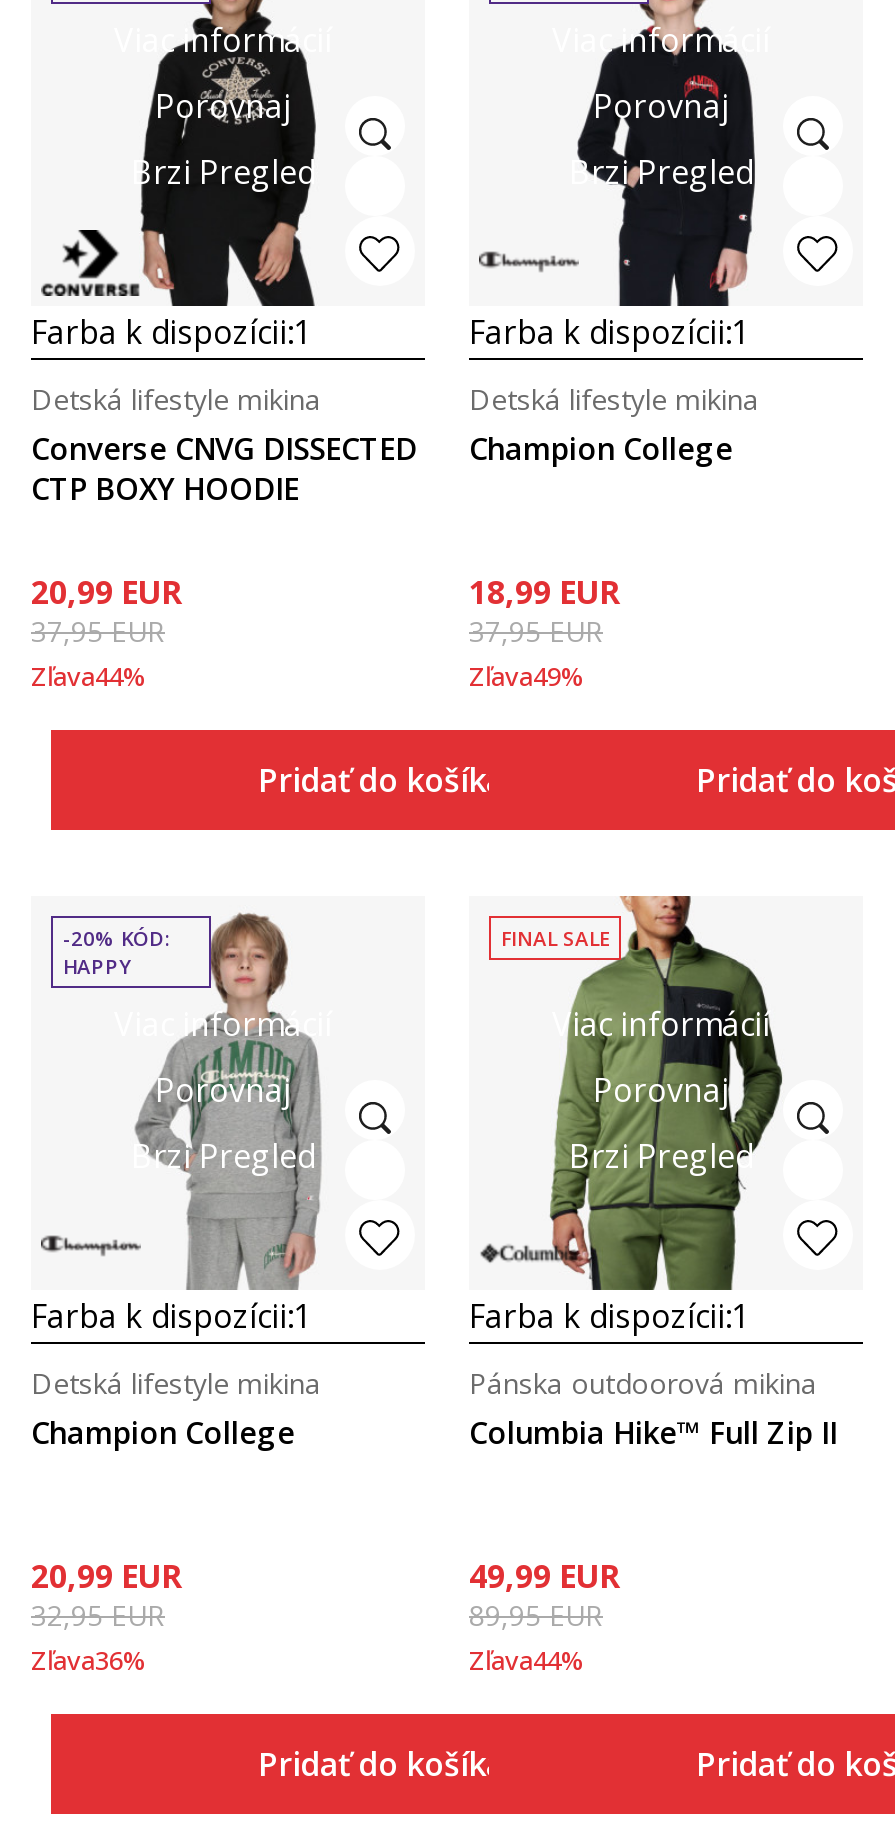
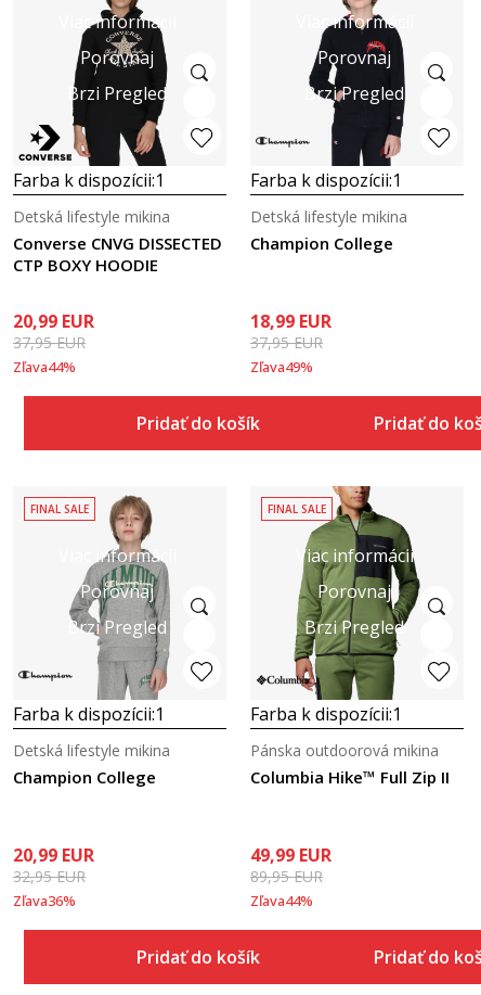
[63,923,171,979] -20% KÓD: | HAPPY -> [30,501,89,516] FINAL SALE

